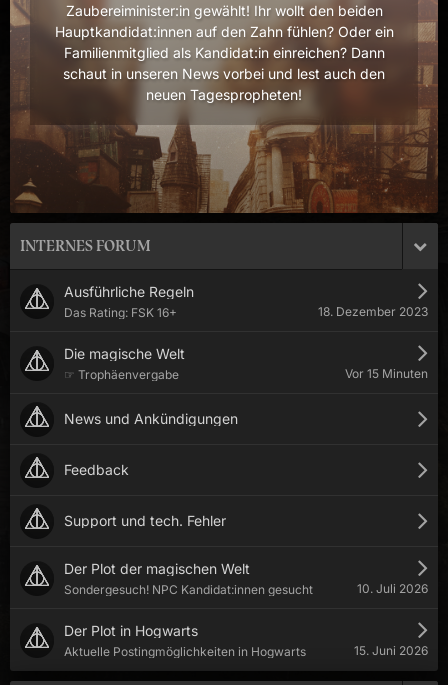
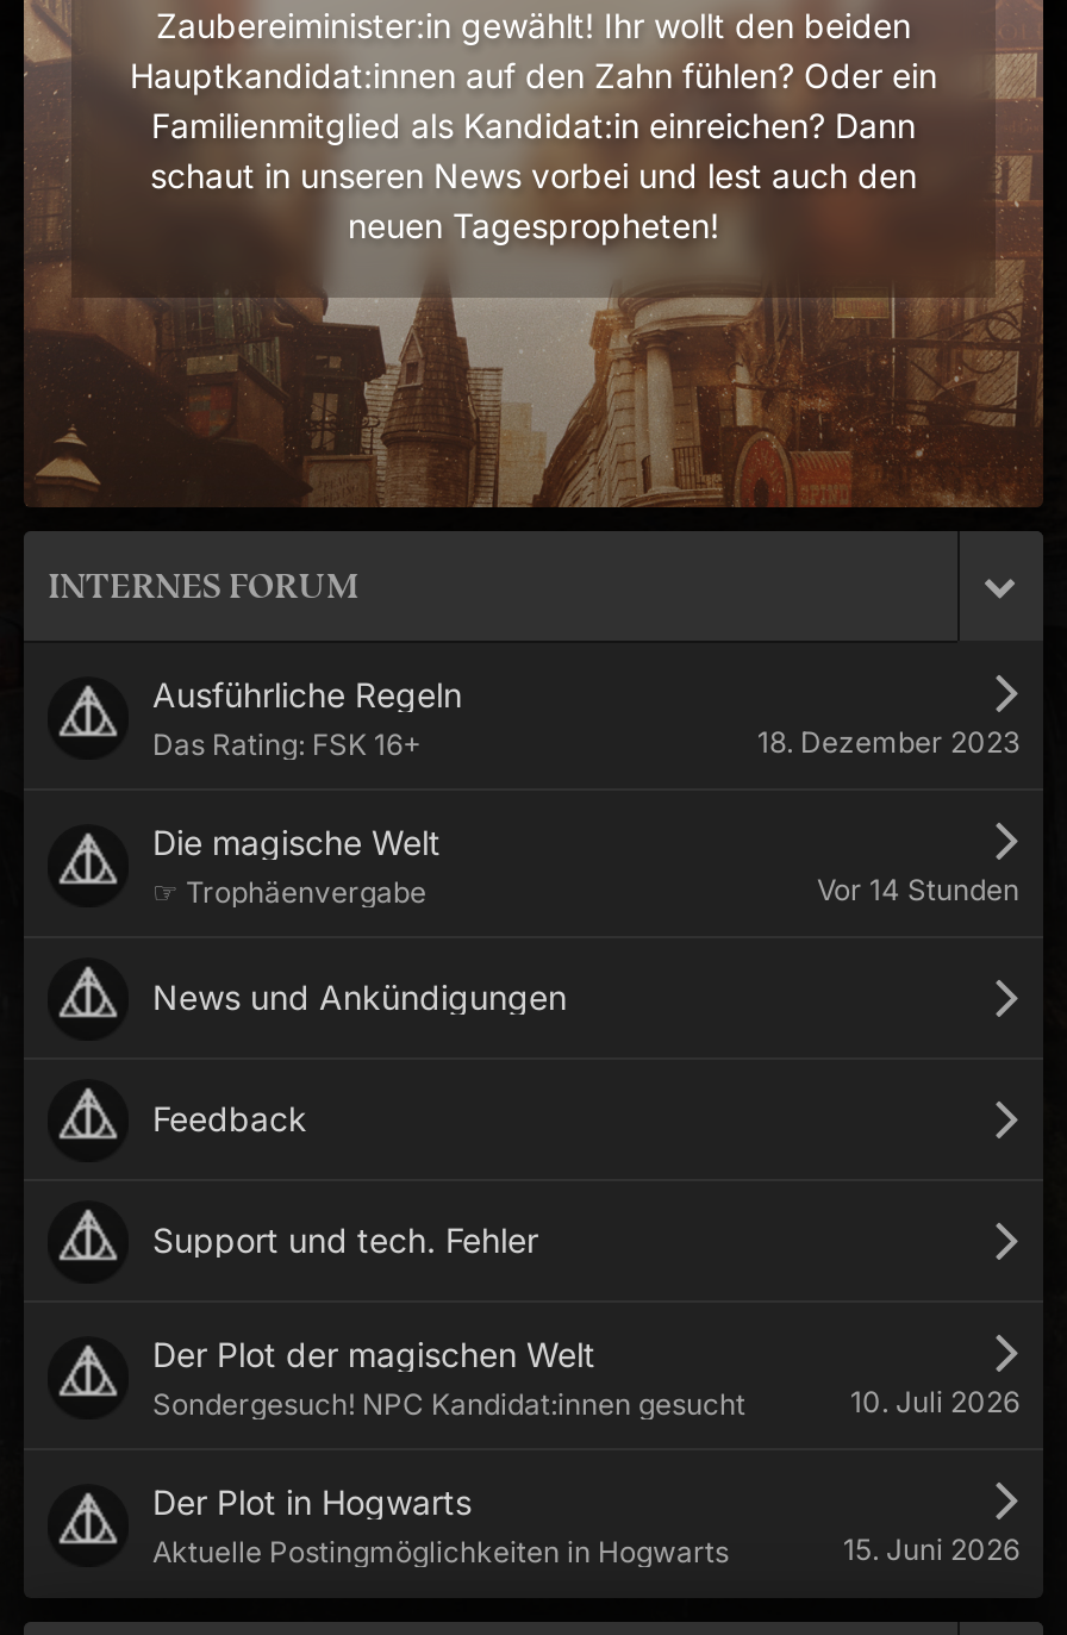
[345,366,428,381] Vor 15 Minuten -> [817,872,1019,907] Vor 14 Stunden

